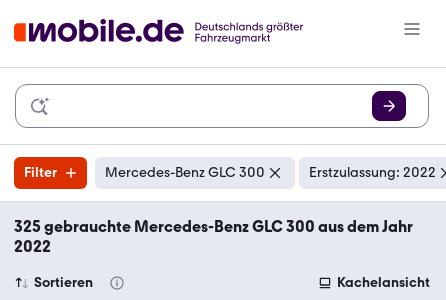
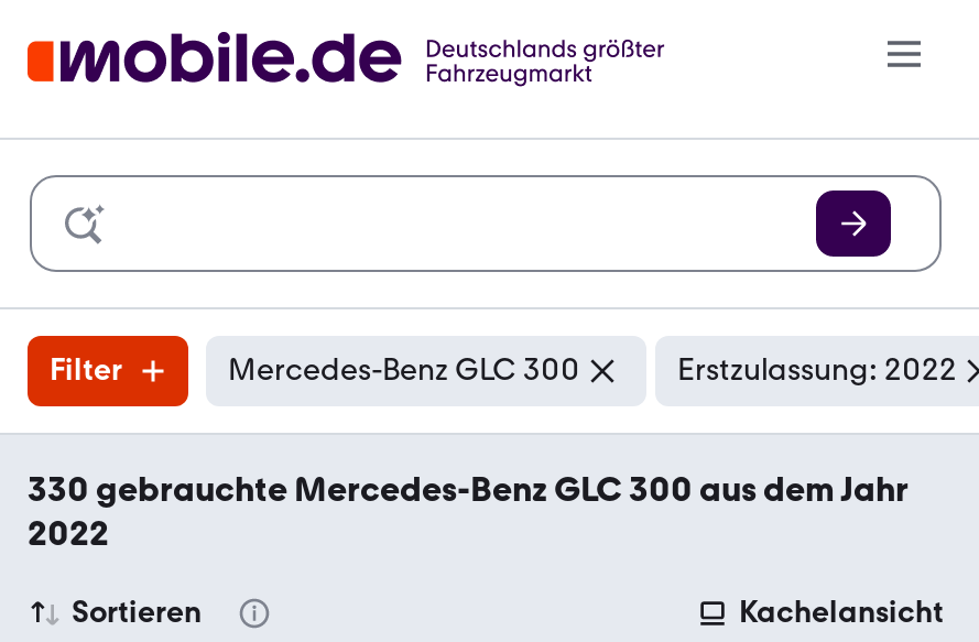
[14,217,413,236] 325 gebrauchte Mercedes-Benz GLC 300 aus dem Jahr -> [28,468,909,510] 330 gebrauchte Mercedes-Benz GLC 300 aus dem Jahr

